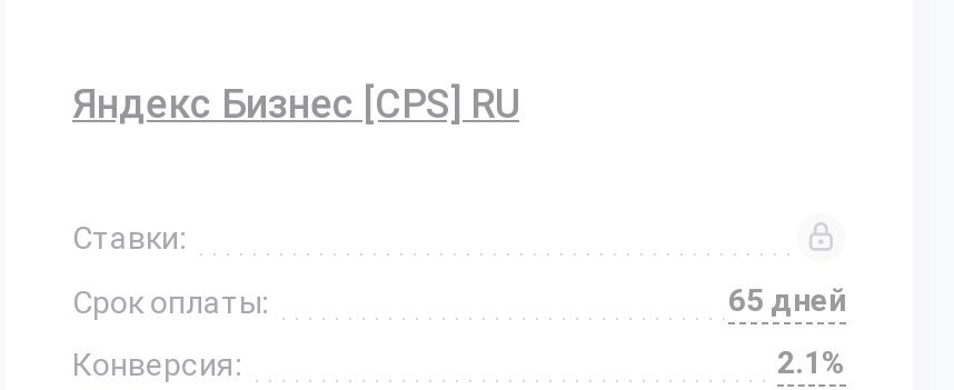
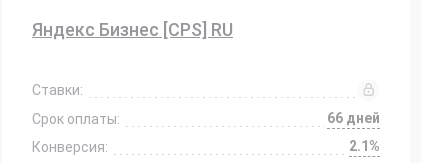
[728,282,846,318] 65 дней -> [327,110,380,126] 66 дней

